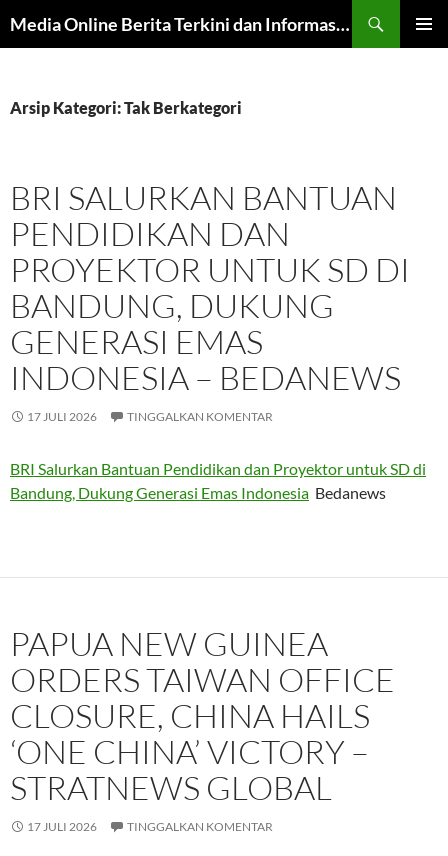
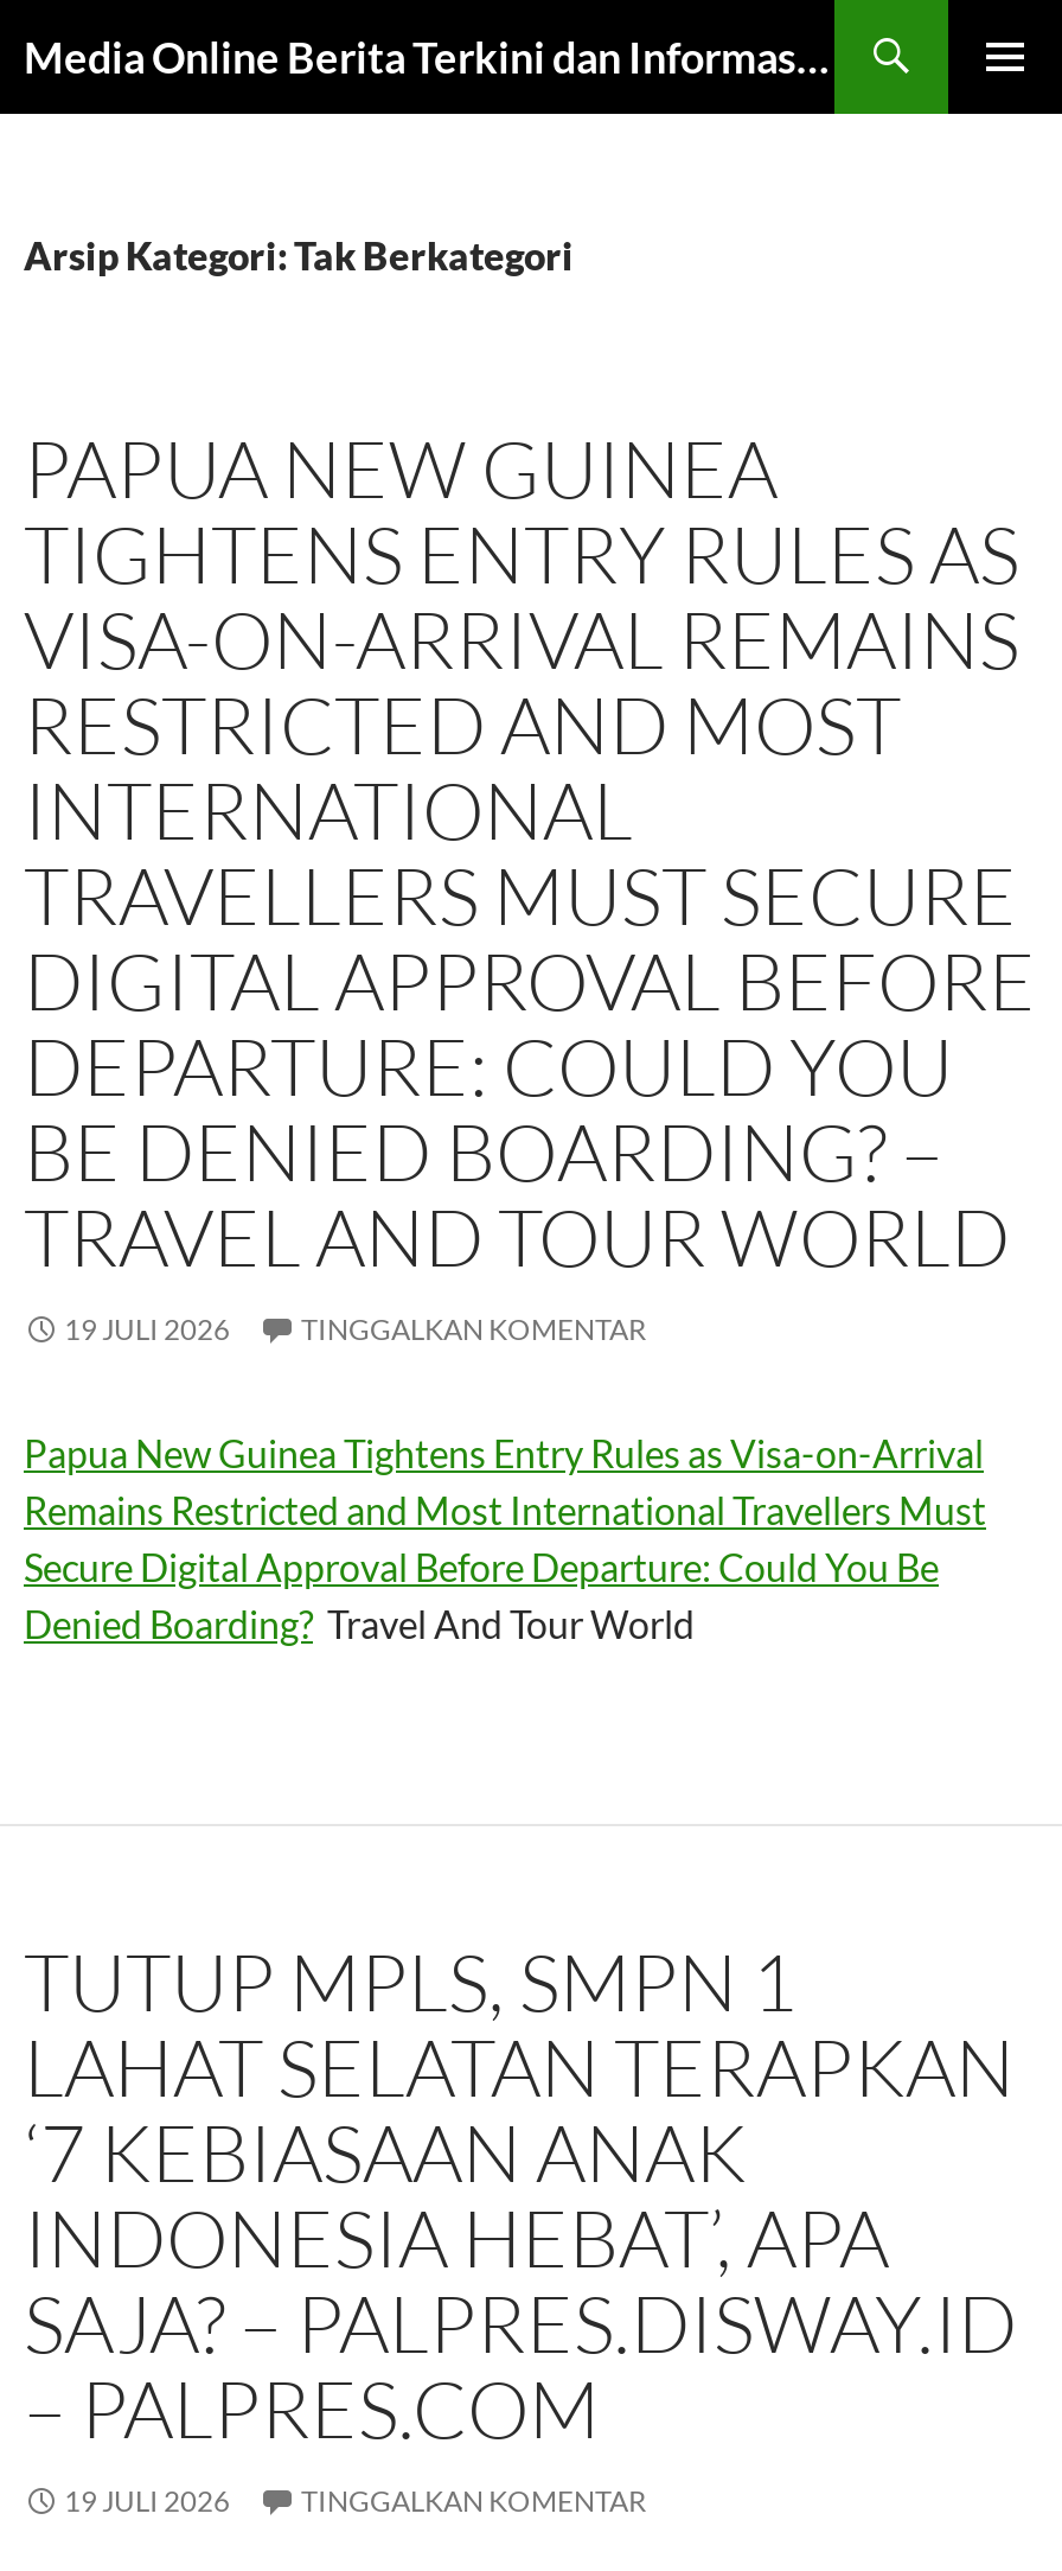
[10,177,410,424] BRI SALURKAN BANTUAN | PENDIDIKAN DAN | PROYEKTOR UNTUK SD DI | BANDUNG, DUKUNG | GENERASI EMAS | INDONESIA – BEDANEWS | 17 JULI 2026 -> [24,505,1036,1347] TIGHTENS ENTRY RULES AS | VISA-ON-ARRIVAL REMAINS | RESTRICTED AND MOST | INTERNATIONAL | TRAVELLERS MUST SECURE | DIGITAL APPROVAL BEFORE | DEPARTURE: COULD YOU | BE DENIED BOARDING? – | TRAVEL AND TOUR WORLD | 19 JULI 2026
[10,459,426,502] BRI Salurkan Bantuan Pendidikan dan Proyektor untuk SD di | Bandung, Dukung Generasi Emas Indonesia Bedanews -> [24,1430,986,1646] Papua New Guinea Tightens Entry Rules as Visa-on-Arrival | Remains Restricted and Most International Travellers Must | Secure Digital Approval Before Departure: Could You Be | Denied Boarding? Travel And Tour World
moved [10,623,328,664] -> [24,420,778,517]: PAPUA NEW GUINEA
[10,659,395,834] ORDERS TAIWAN OFFICE | CLOSURE, CHINA HAILS | ‘ONE CHINA’ VICTORY – | STRATNEWS GLOBAL | 17 JULI 2026 -> [24,1933,1017,2519] TUTUP MPLS, SMPN 1 | LAHAT SELATAN TERAPKAN | ‘7 KEBIASAAN ANAK | INDONESIA HEBAT’, APA | SAJA? – PALPRES.DISWAY.ID | – PALPRES.COM | 19 JULI 2026

